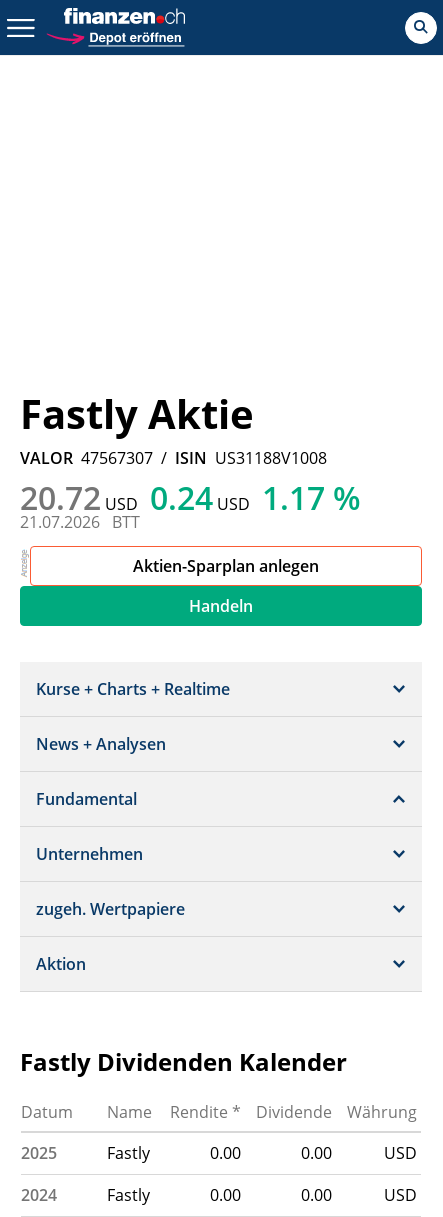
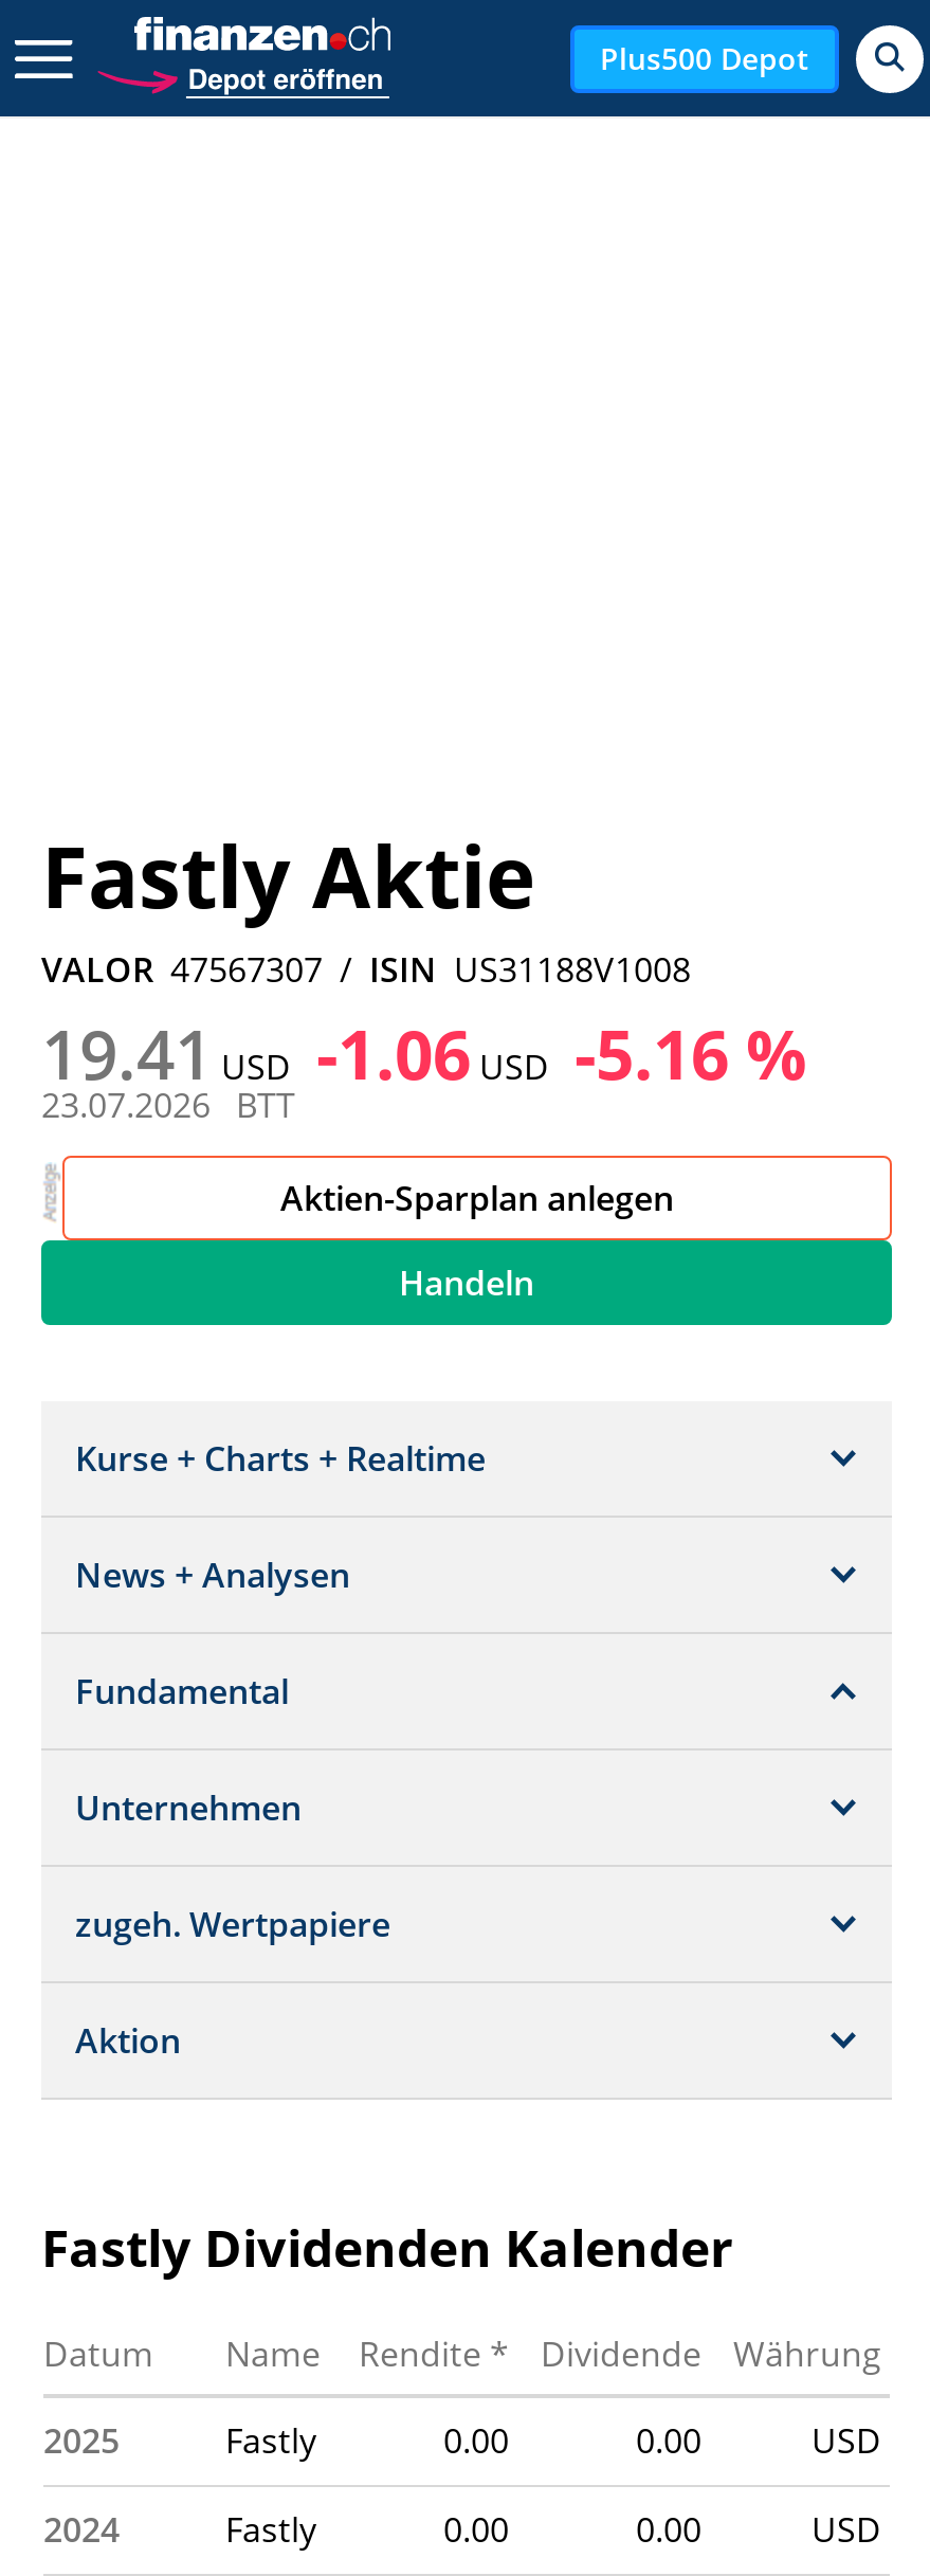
none -> [600,37,809,77] Plus500 Depot
[20,476,361,519] 20.72 USD 0.24 USD 1.17 % -> [41,1008,807,1099] 19.41 USD -1.06 USD -5.16 %
[20,511,140,533] 21.07.2026 BTT -> [41,1082,295,1128] 23.07.2026 BTT

